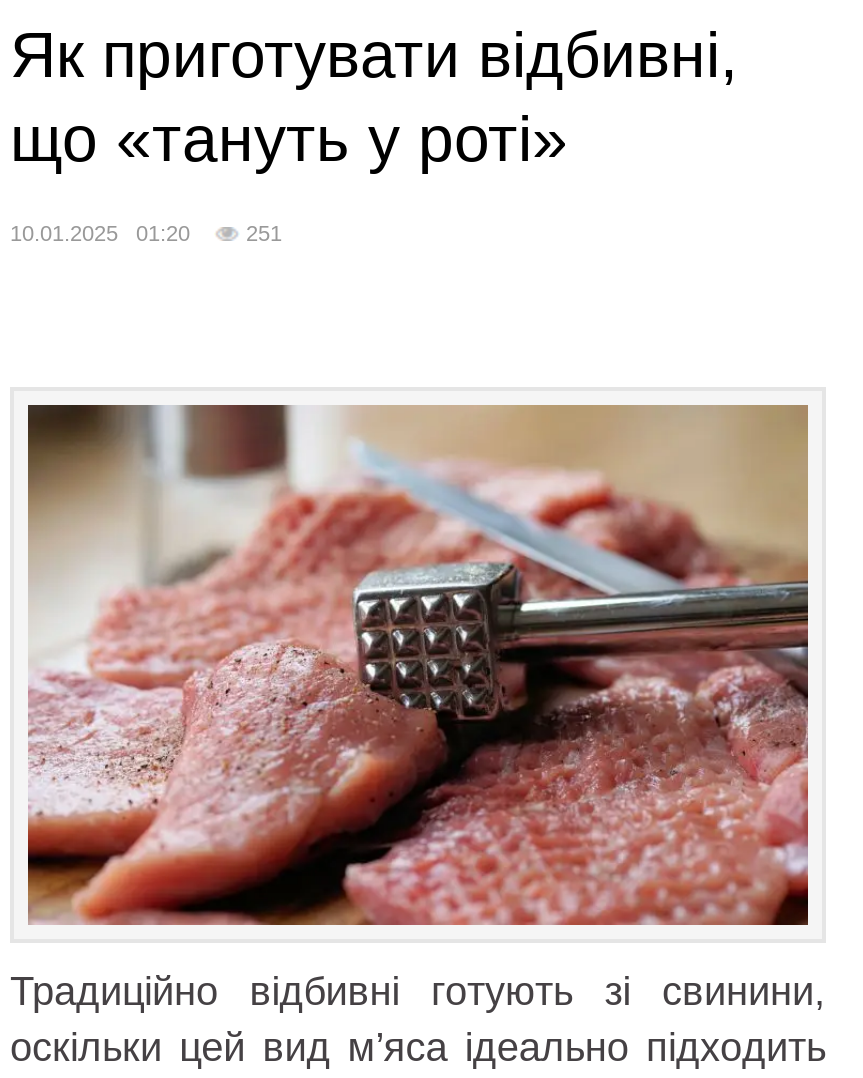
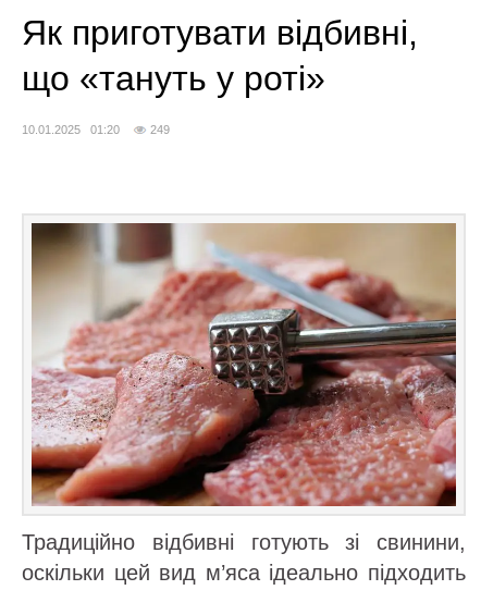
[10,221,282,245] 10.01.2025 01:20 251 -> [22,123,170,136] 10.01.2025 01:20 249

